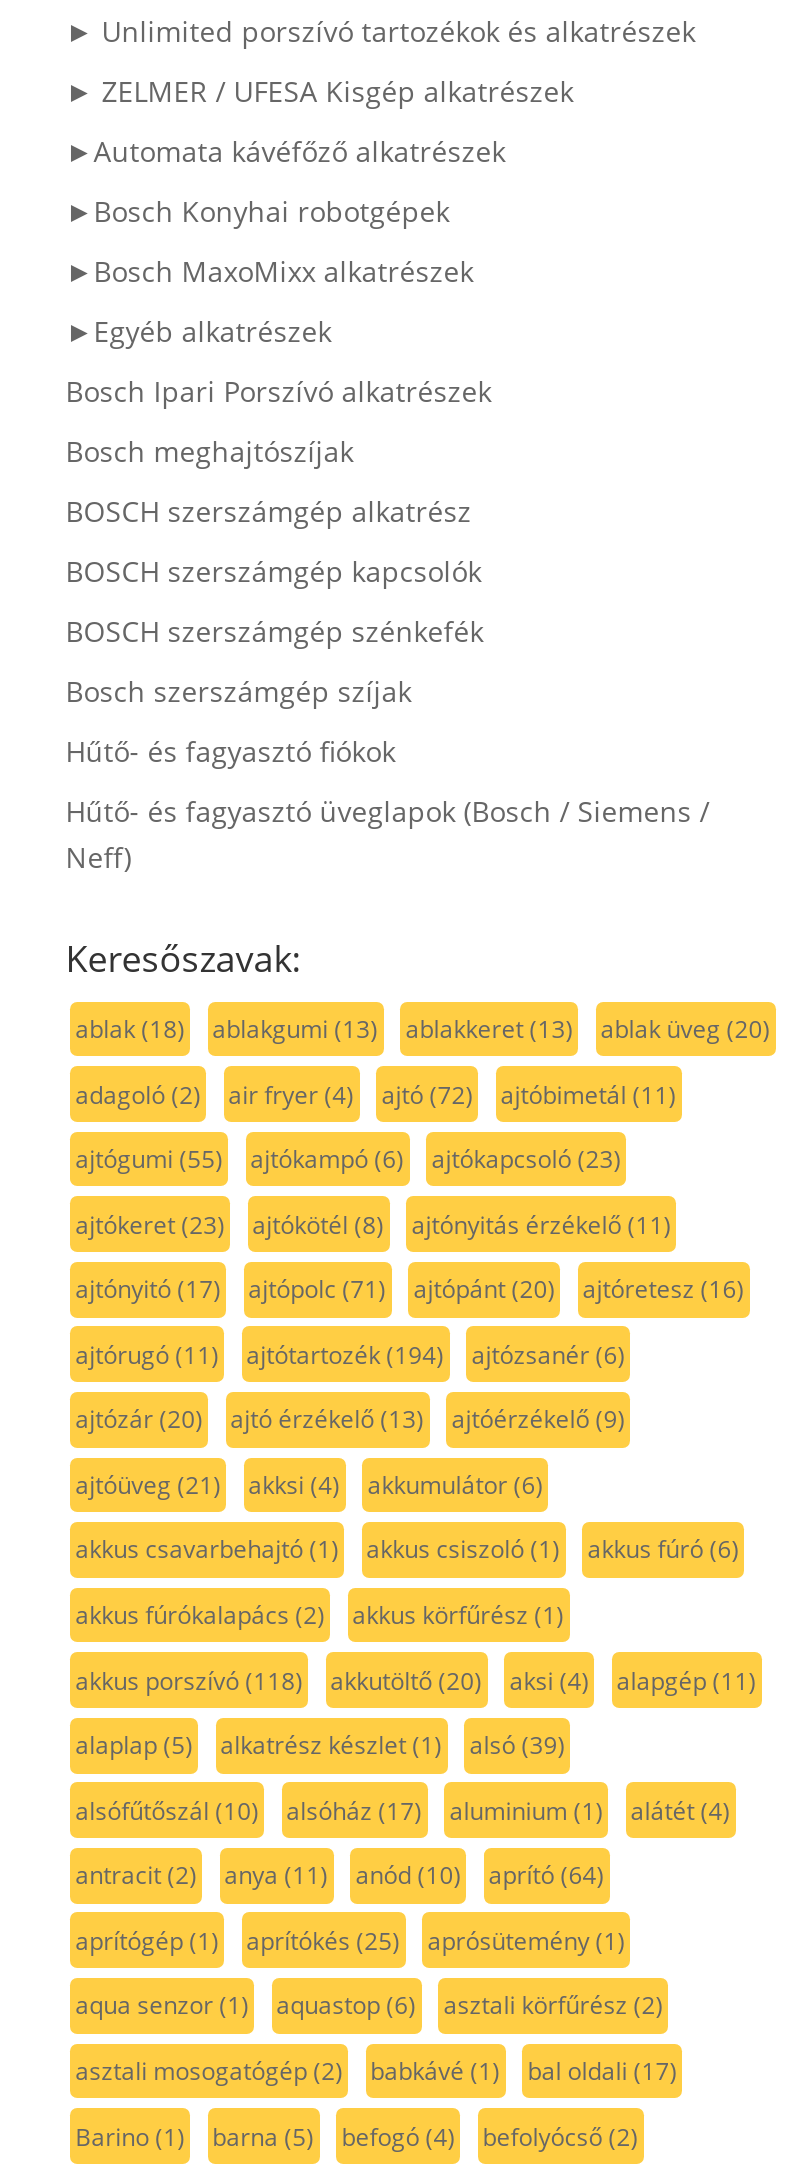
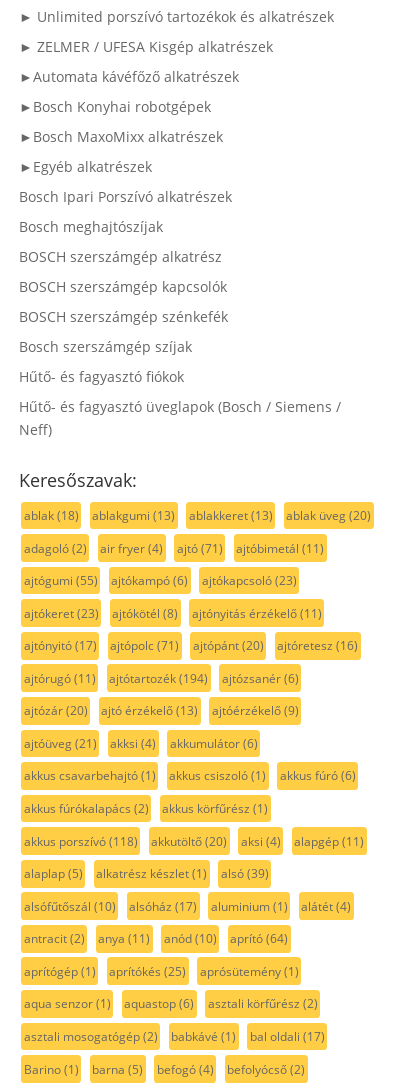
[75,1077,677,1111] adagoló (2) air fryer (4) ajtó (72) ajtóbimetál (11) -> [24,539,324,556] adagoló (2) air fryer (4) ajtó (71) ajtóbimetál (11)

